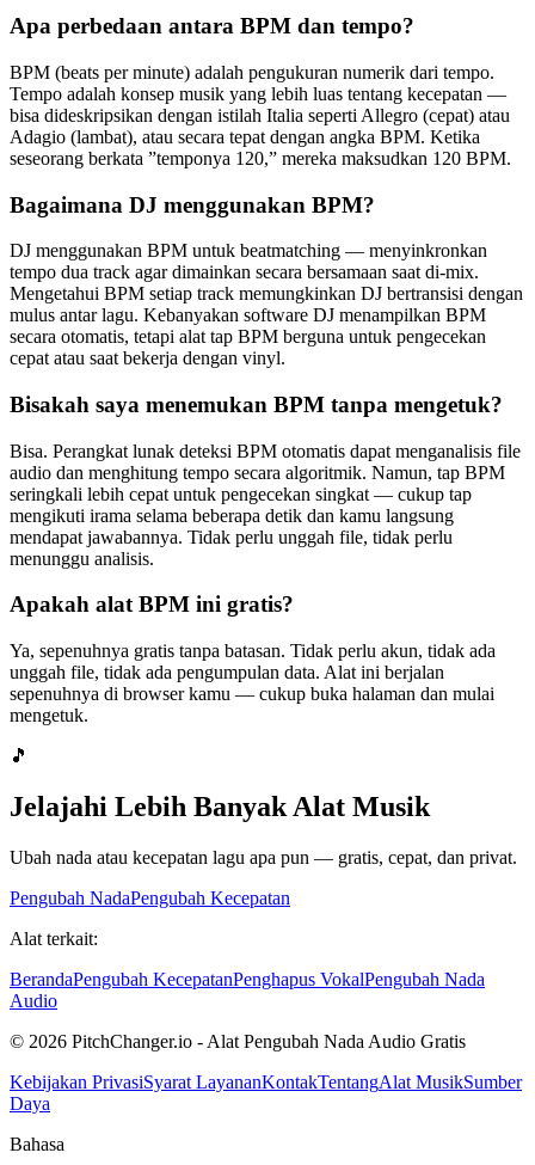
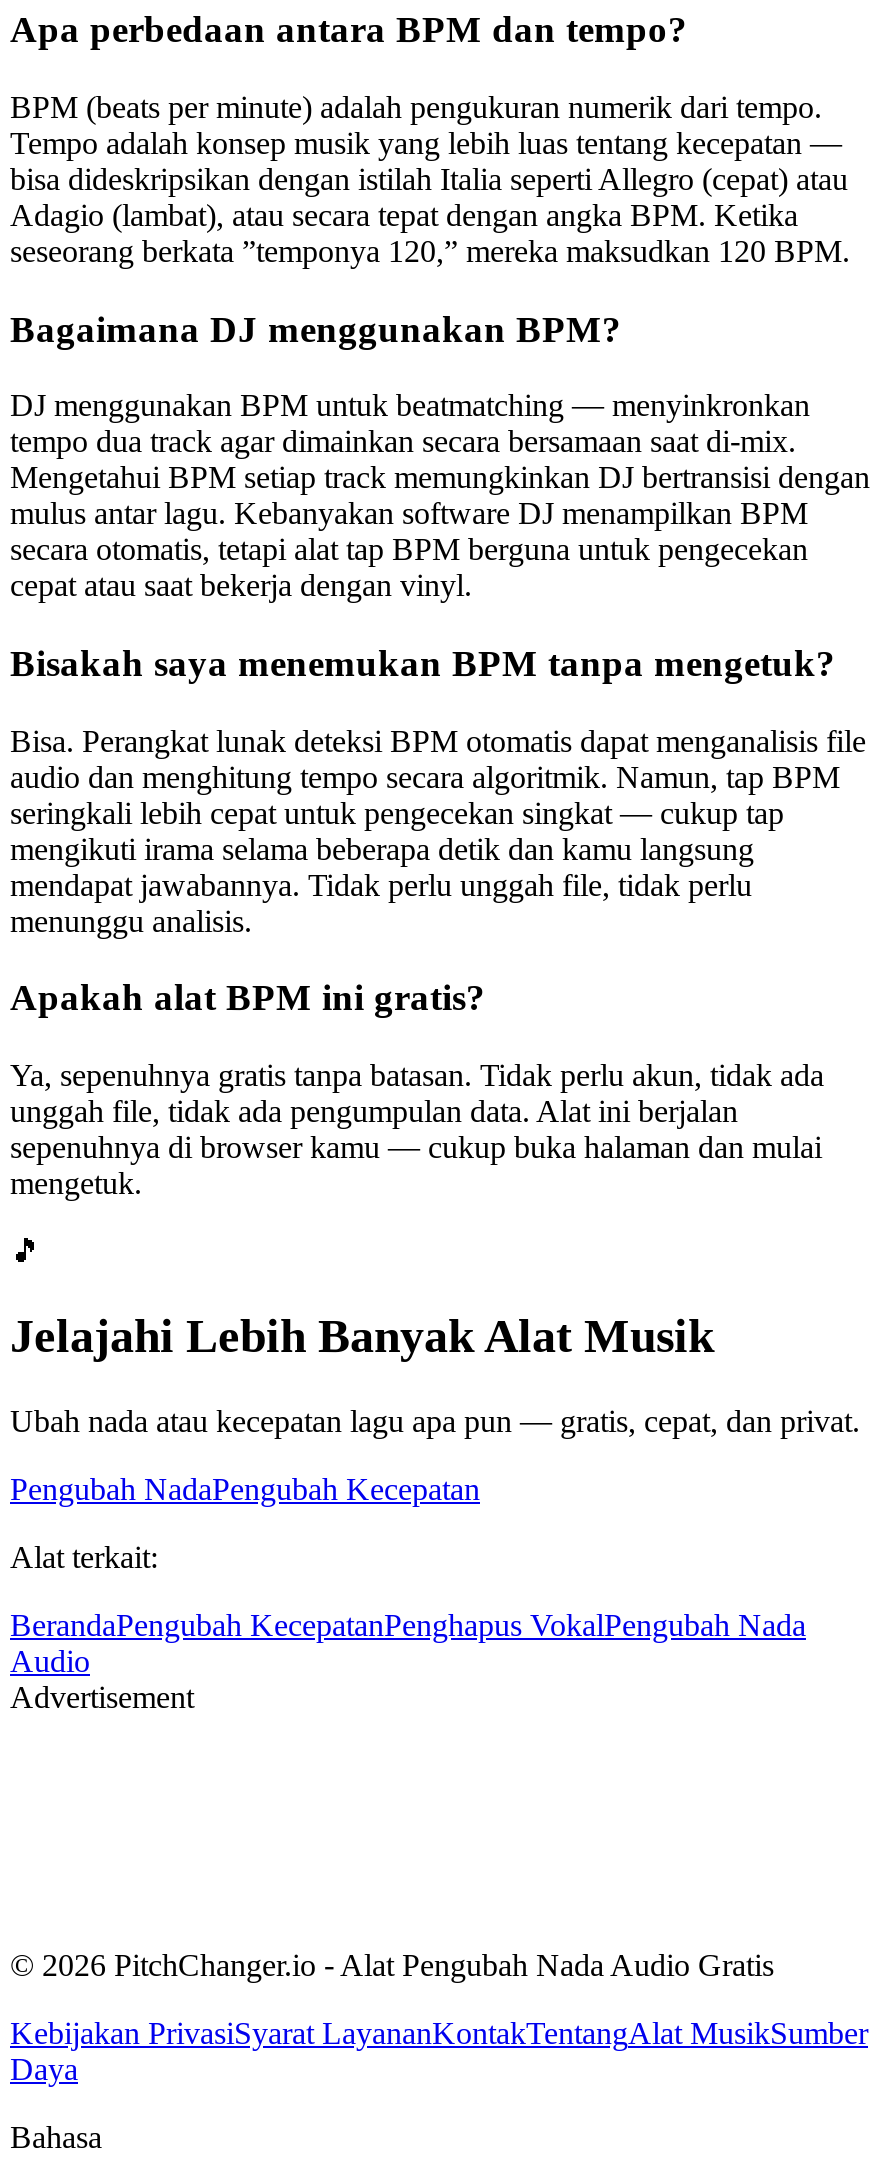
none -> [10,1680,194,1714] Advertisement

